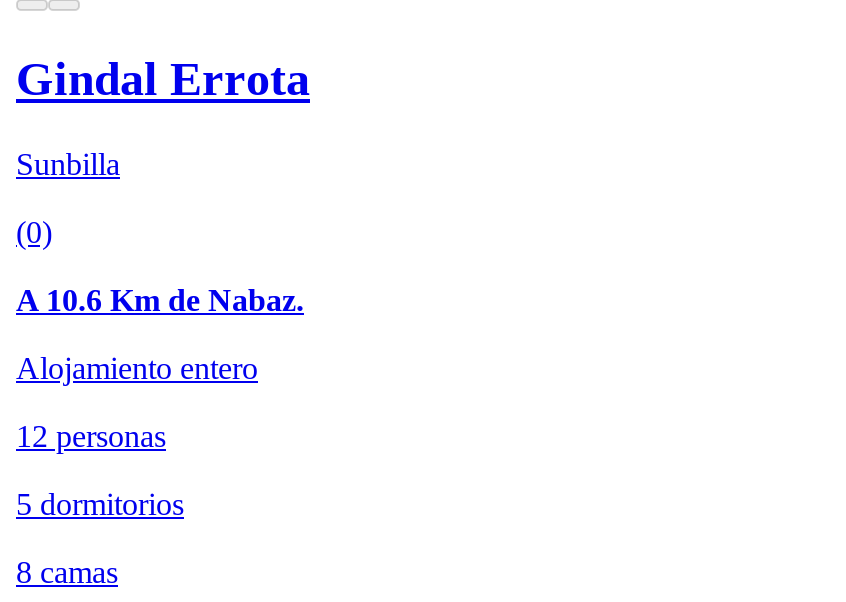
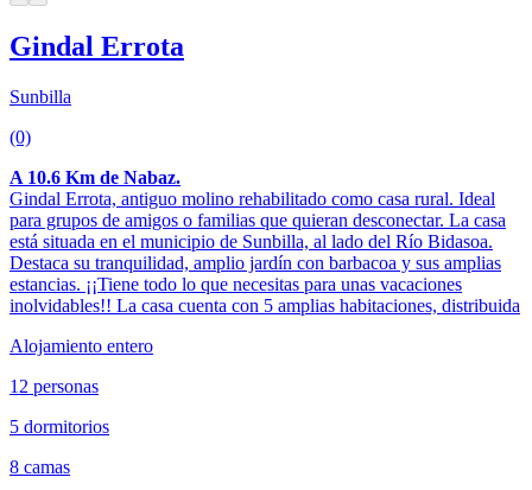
none -> [9,189,520,316] Gindal Errota, antiguo molino rehabilitado como casa rural. Ideal | para grupos de amigos o familias que quieran desconectar. La casa | está situada en el municipio de Sunbilla, al lado del Río Bidasoa. | Destaca su tranquilidad, amplio jardín con barbacoa y sus amplias | estancias. ¡¡Tiene todo lo que necesitas para unas vacaciones | inolvidables!! La casa cuenta con 5 amplias habitaciones, distribuida

